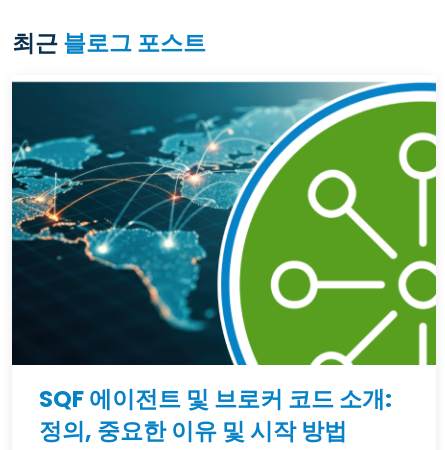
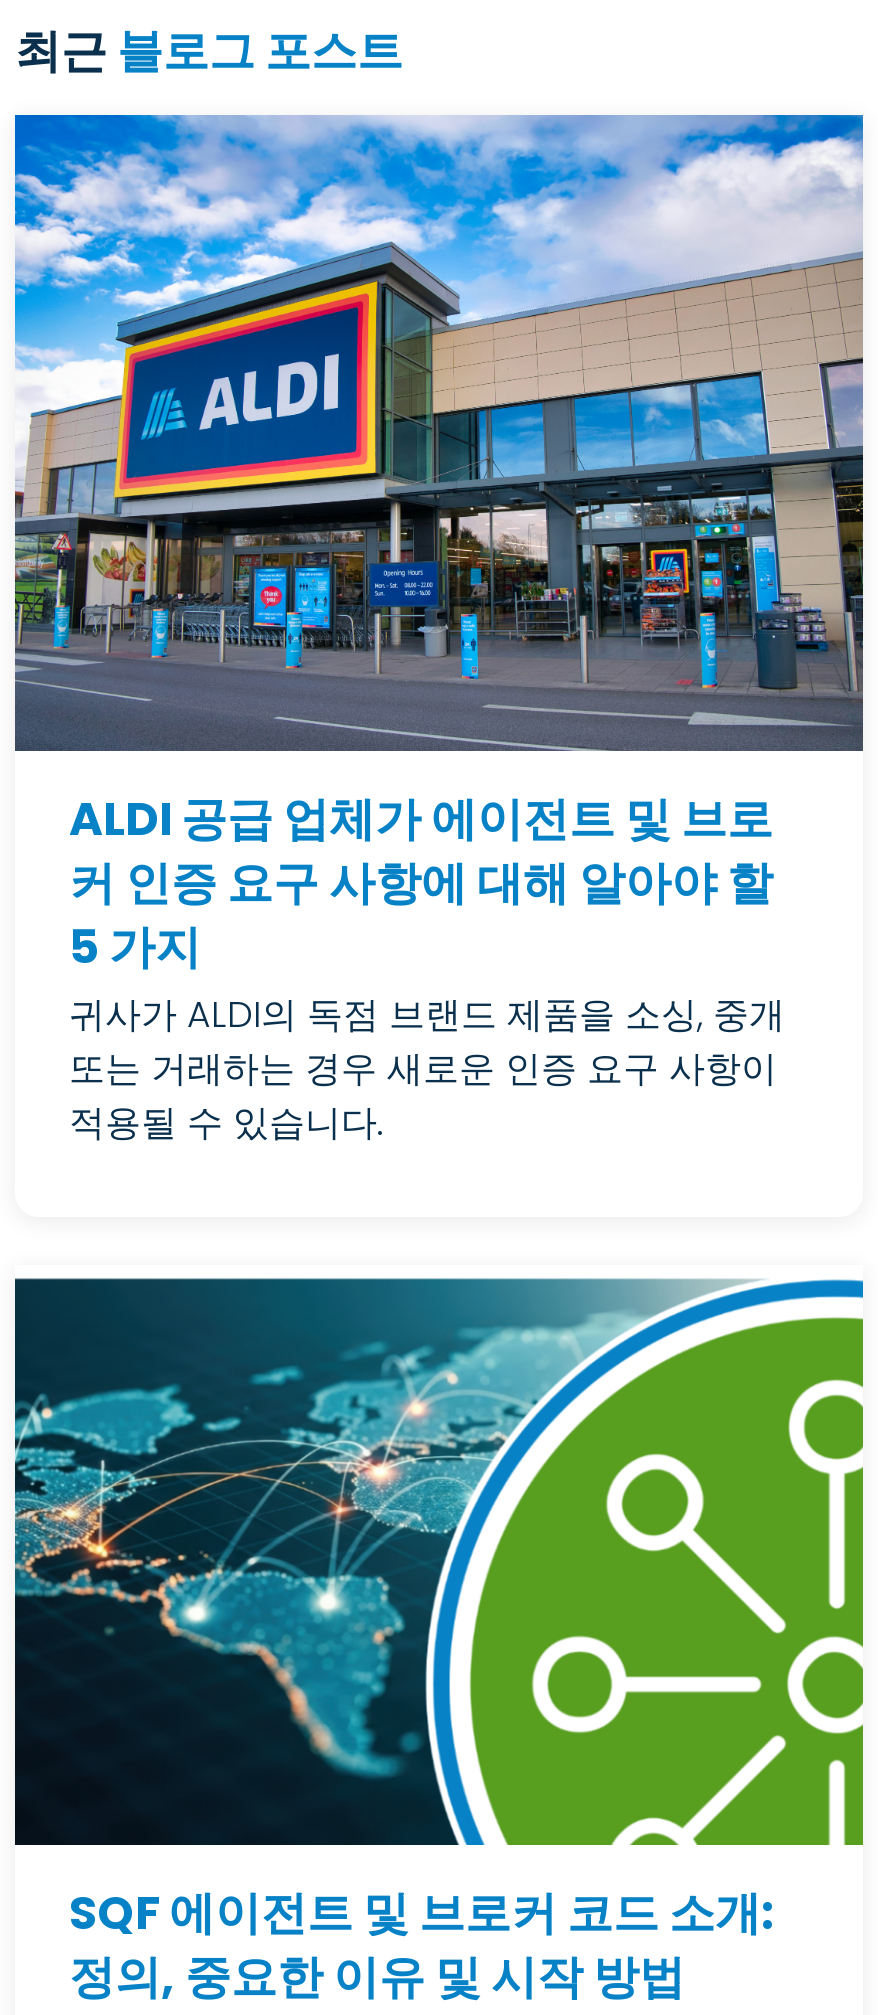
none -> [13,113,865,1146] [image] | ALDI 공급 업체가 에이전트 및 브로 | 커 인증 요구 사항에 대해 알아야 할 | 5 가지 | 귀사가 ALDI의 독점 브랜드 제품을 소싱, 중개 | 또는 거래하는 경우 새로운 인증 요구 사항이 | 적용될 수 있습니다.

